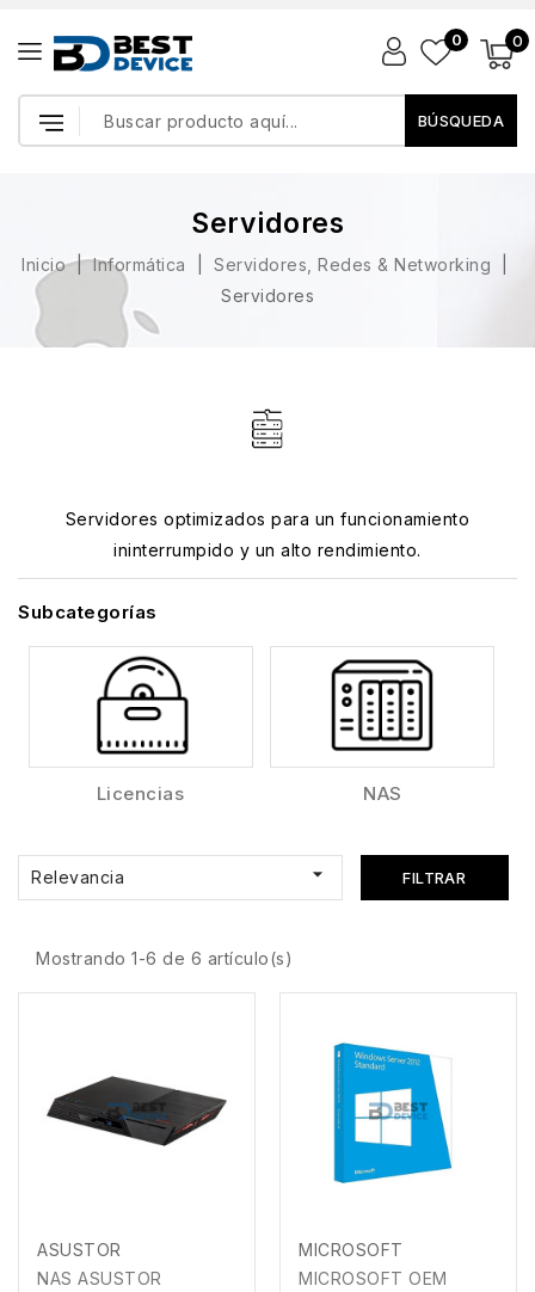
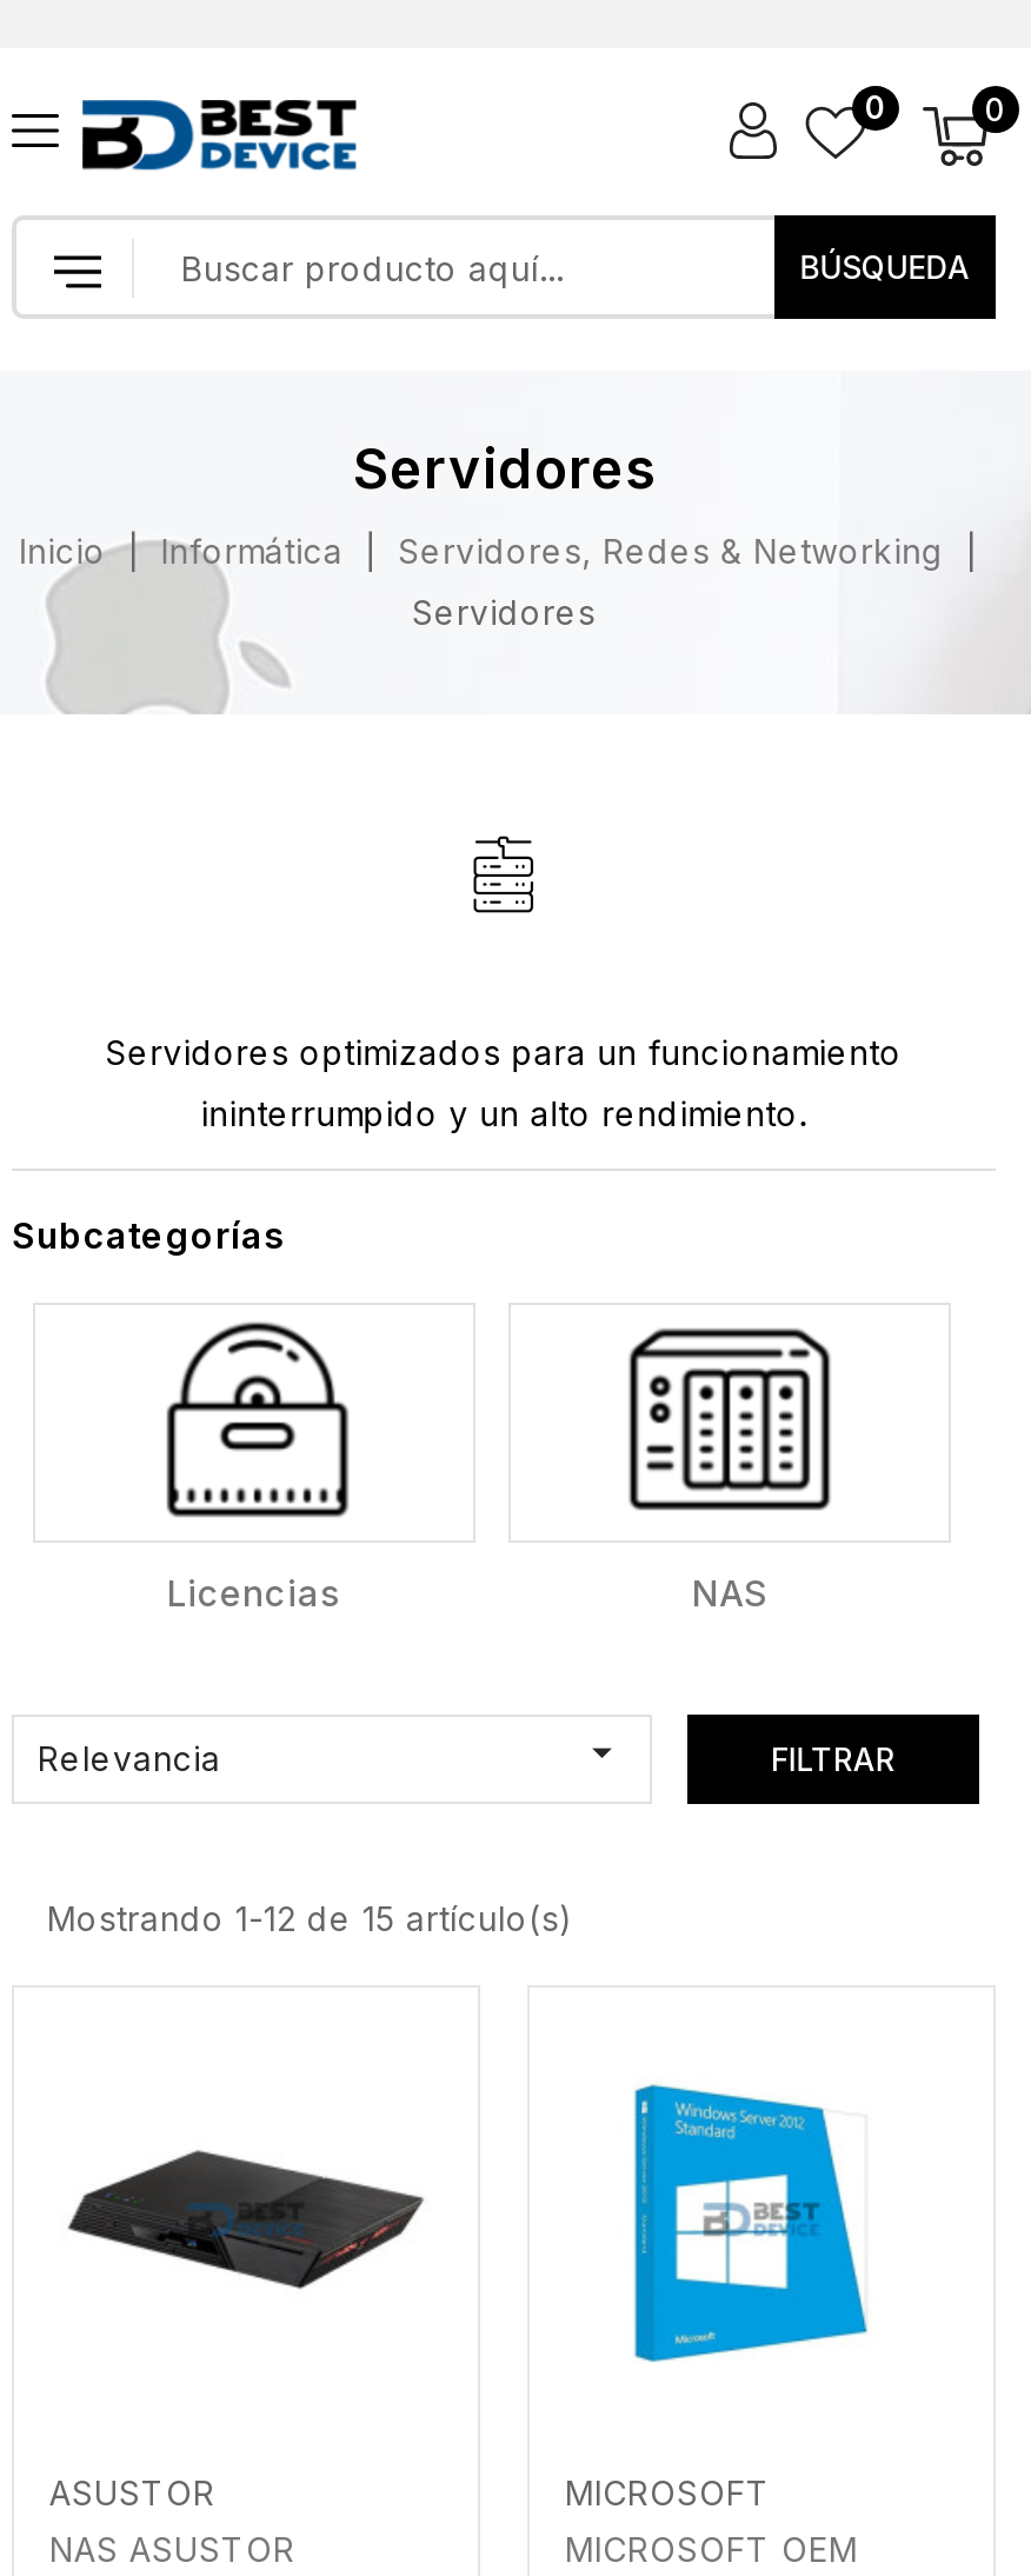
[36,948,293,969] Mostrando 1-6 de 6 artículo(s) -> [47,1898,574,1938] Mostrando 1-12 de 15 artículo(s)

